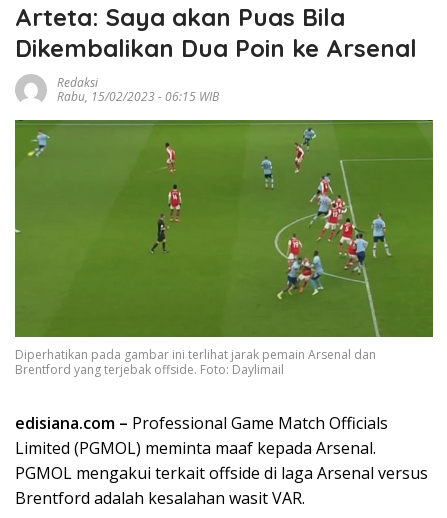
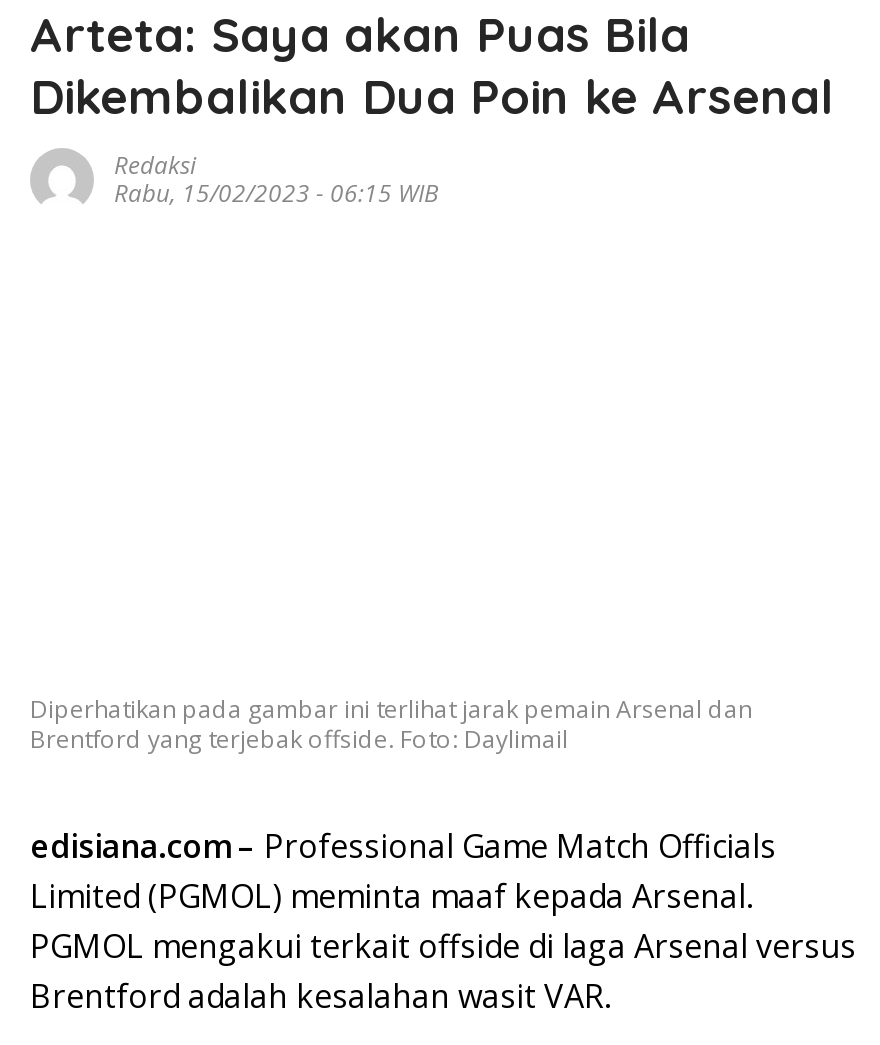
[14,119,434,338] [image] -> none

